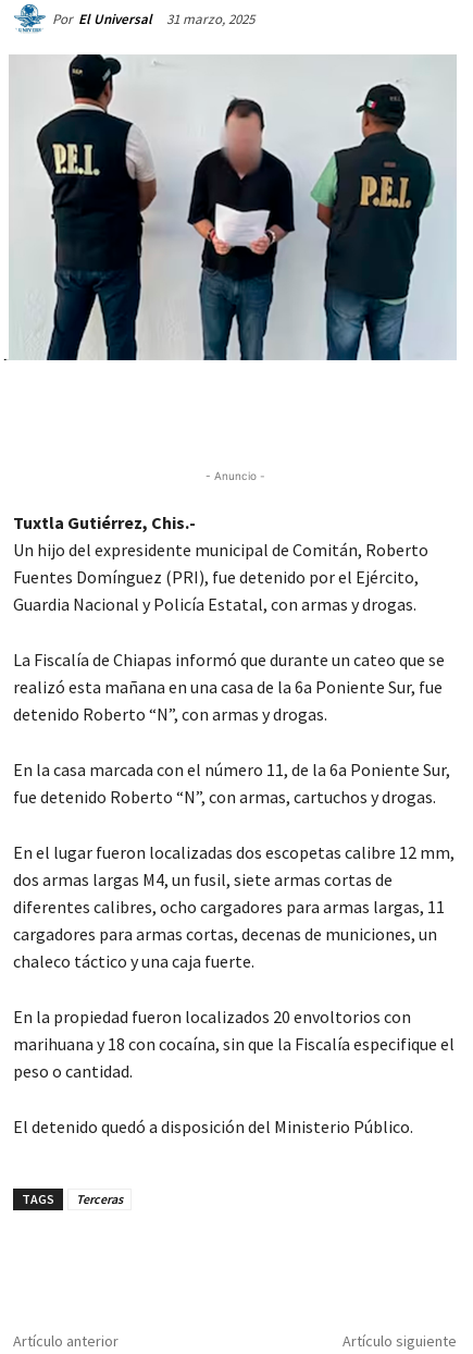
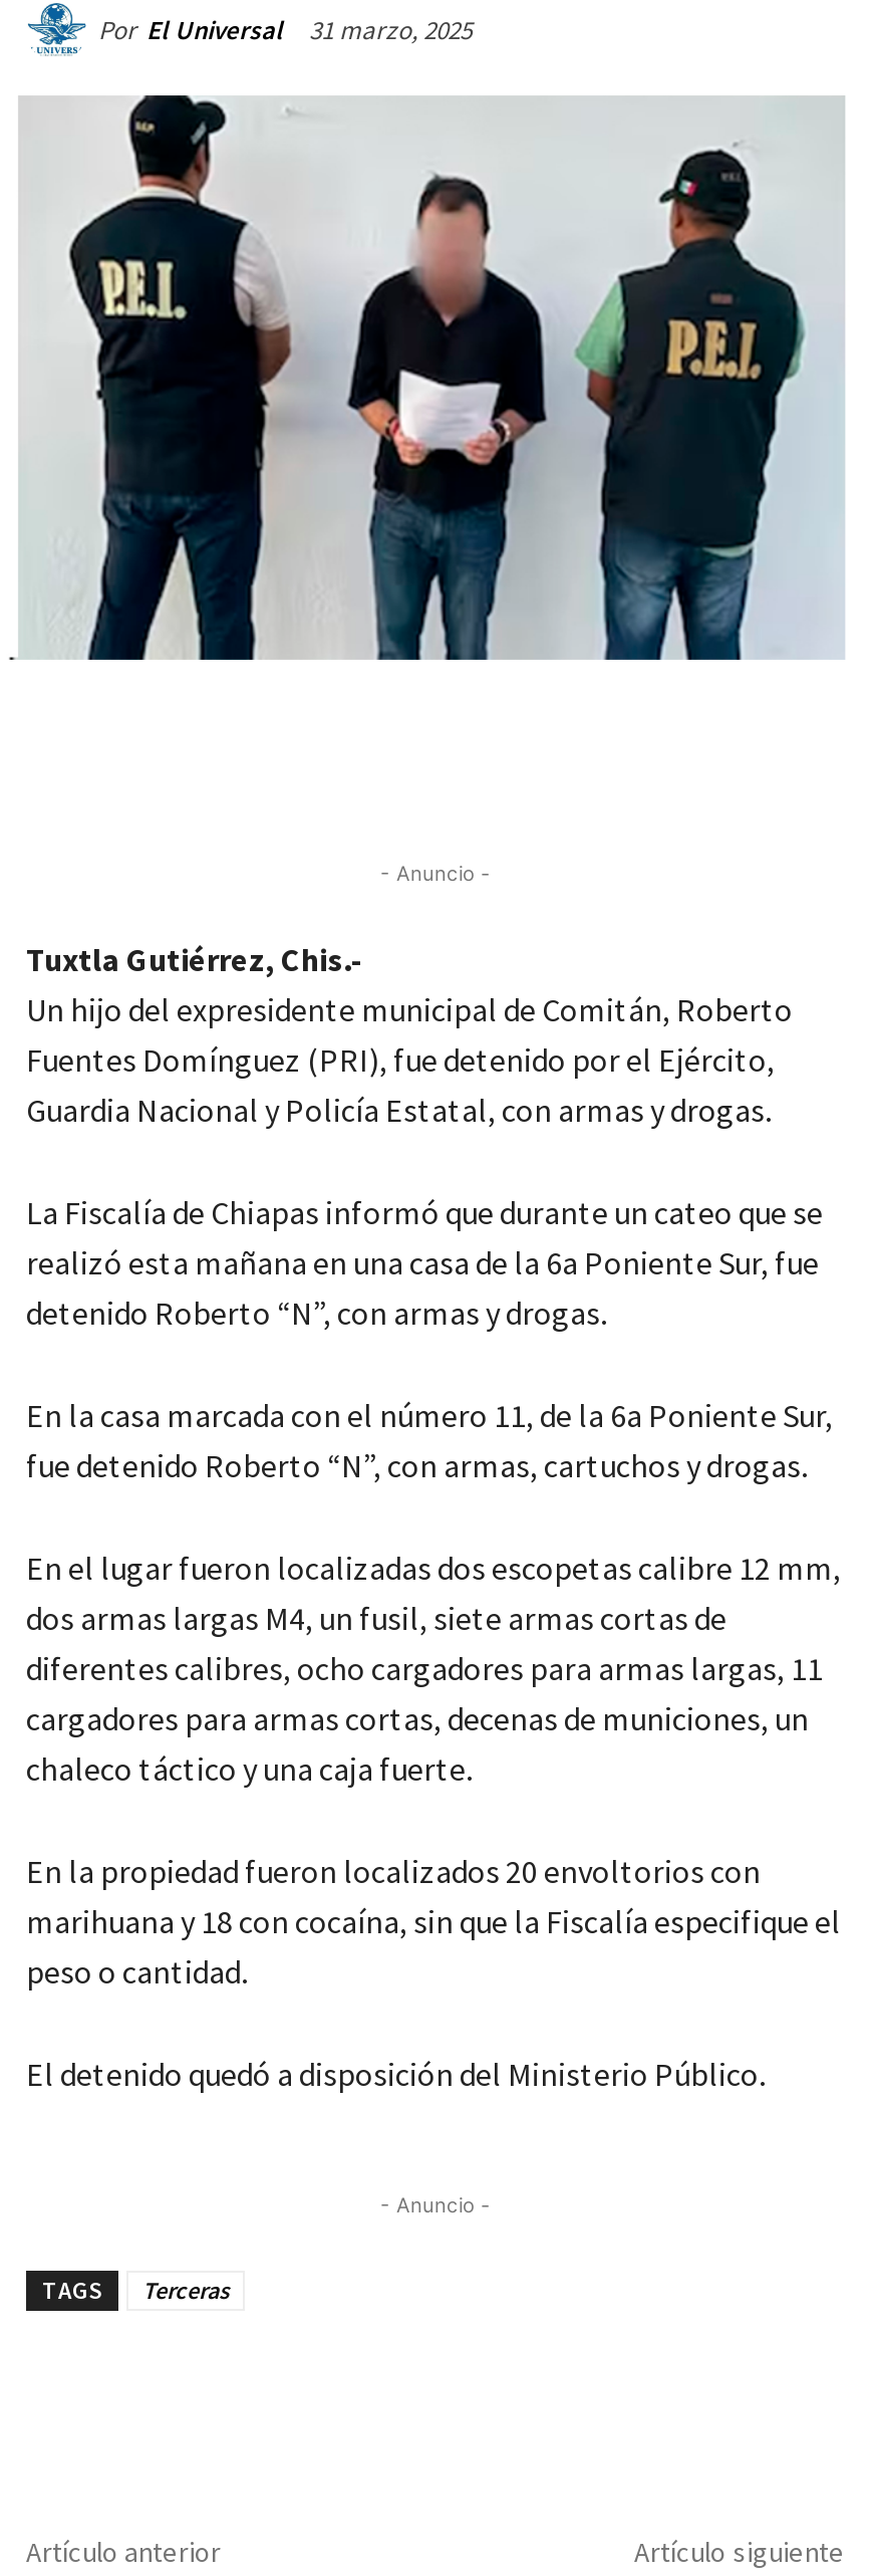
none -> [380,2193,491,2217] - Anuncio -

